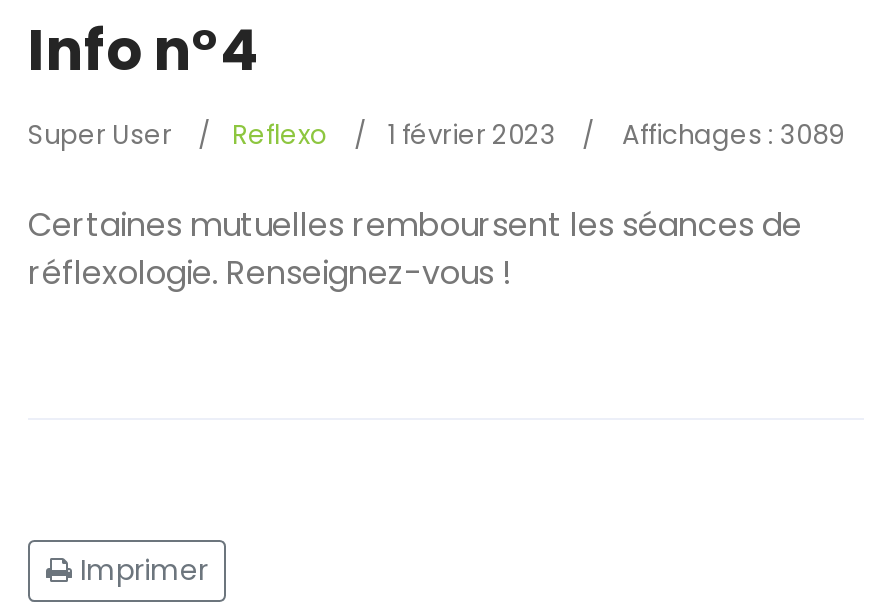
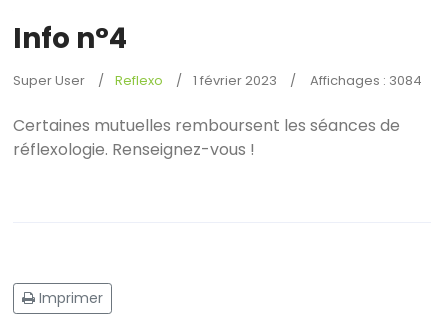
[28,116,844,154] Super User Reflexo 1 février 2023 Affichages : 3089 -> [13,71,422,90] Super User Reflexo 1 février 2023 Affichages : 3084

